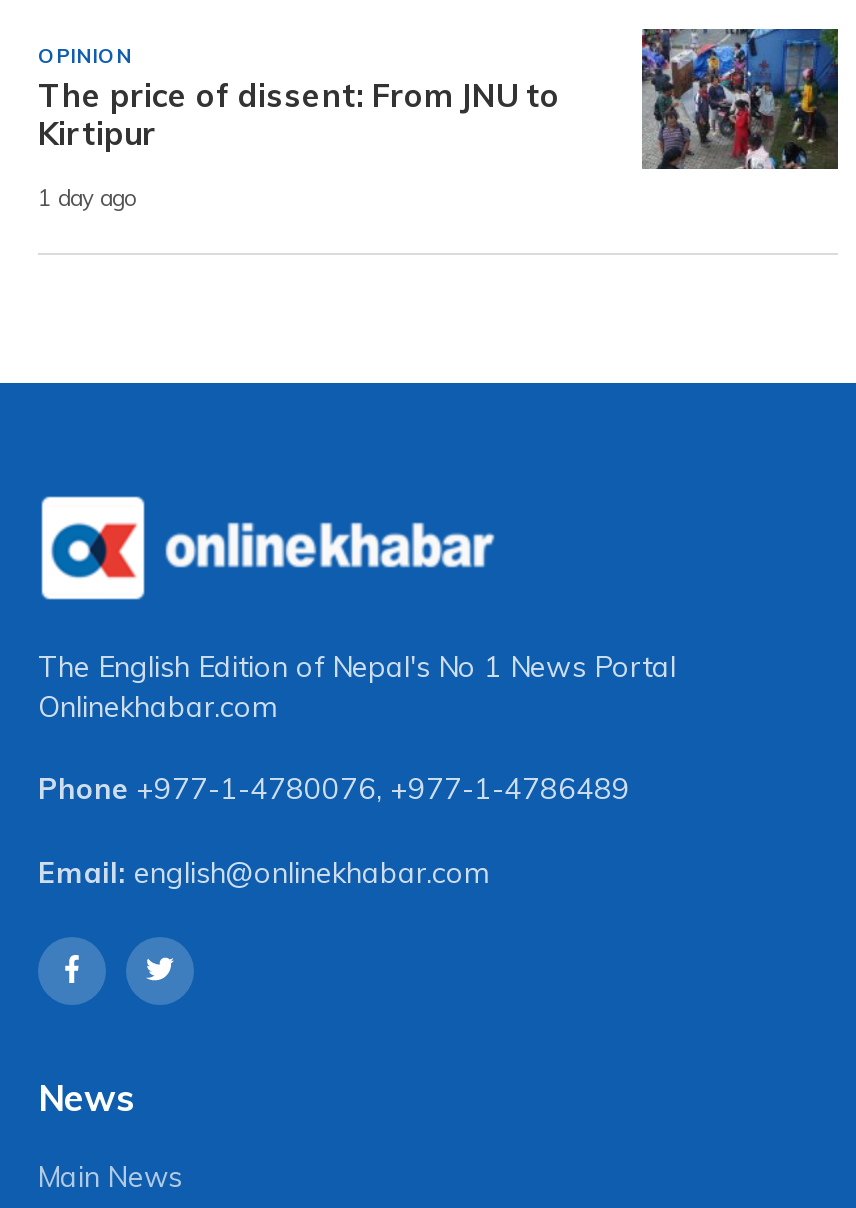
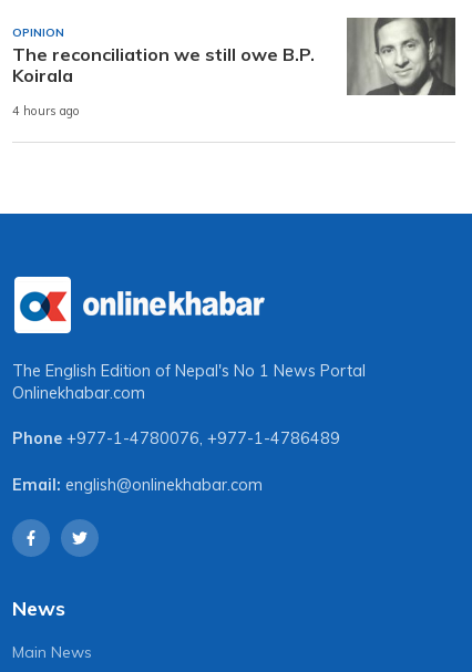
[642,27,838,171] [image] -> [347,17,455,95] [image]
[38,76,560,154] The price of dissent: From JNU to | Kirtipur -> [12,44,315,87] The reconciliation we still owe B.P. | Koirala
[38,185,136,213] 1 day ago -> [12,104,80,119] 4 hours ago

